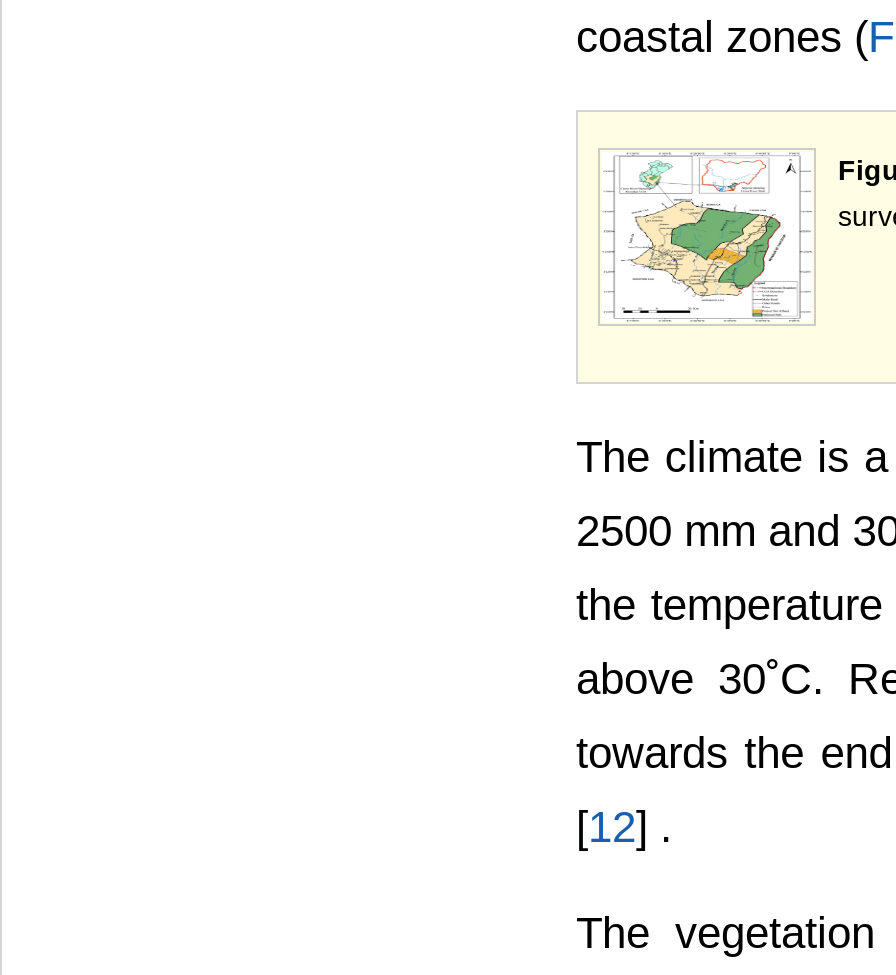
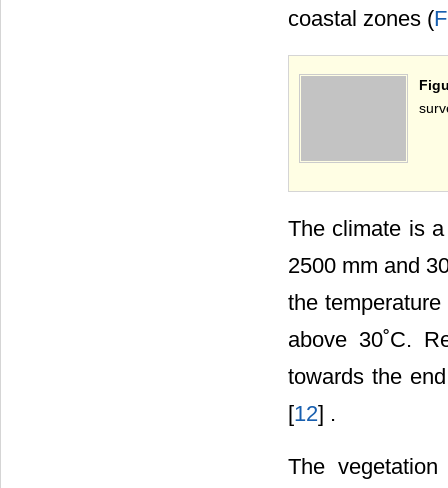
[602,152,812,322] [image] -> none

